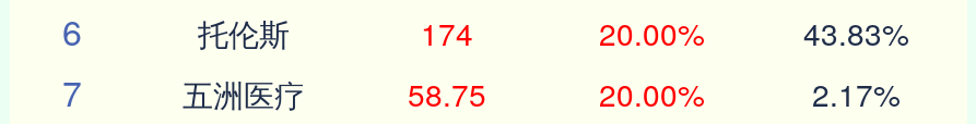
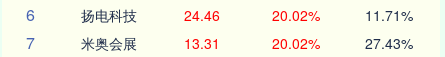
[198,10,908,54] 托伦斯 | 174 | 20.00% | 43.83% -> [81,5,413,25] 扬电科技 | 24.46 | 20.02% | 11.71%
[183,71,899,115] 五洲医疗 | 58.75 | 20.00% | 2.17% -> [81,33,413,53] 米奥会展 | 13.31 | 20.02% | 27.43%

